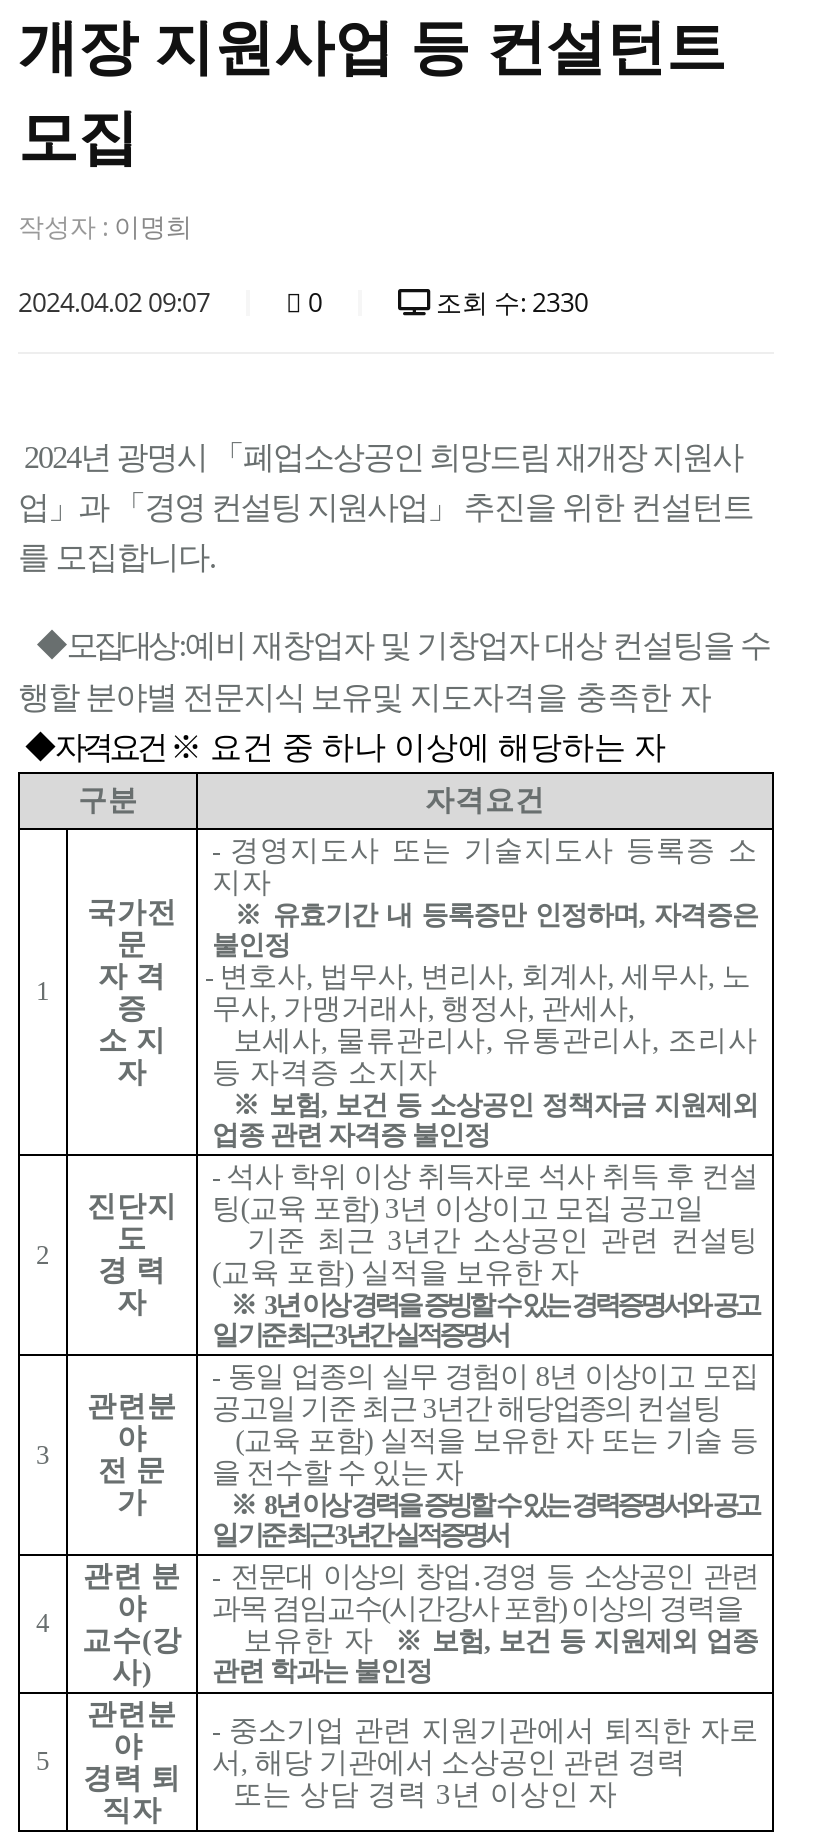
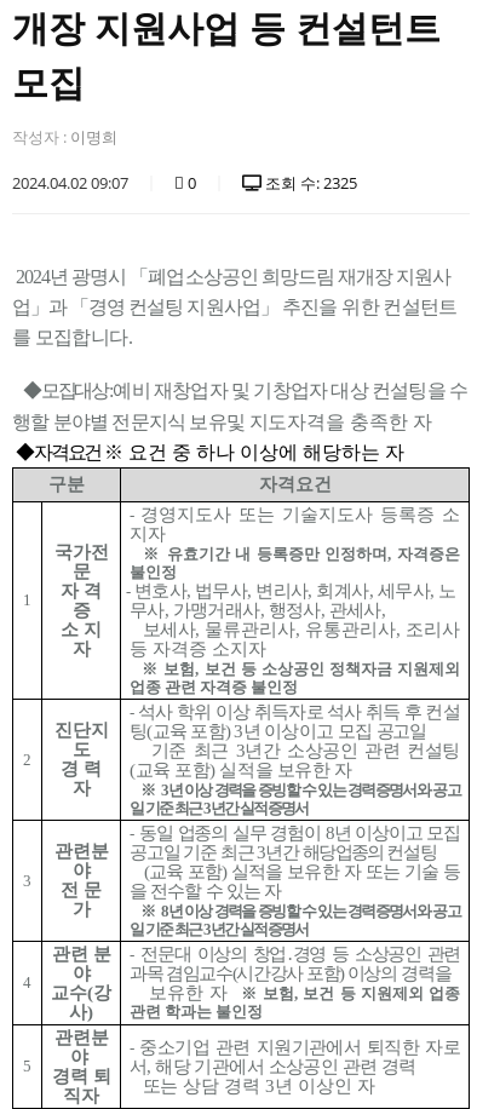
[436,284,588,320] 조회 수: 2330 -> [265,172,357,194] 조회 수: 2325

